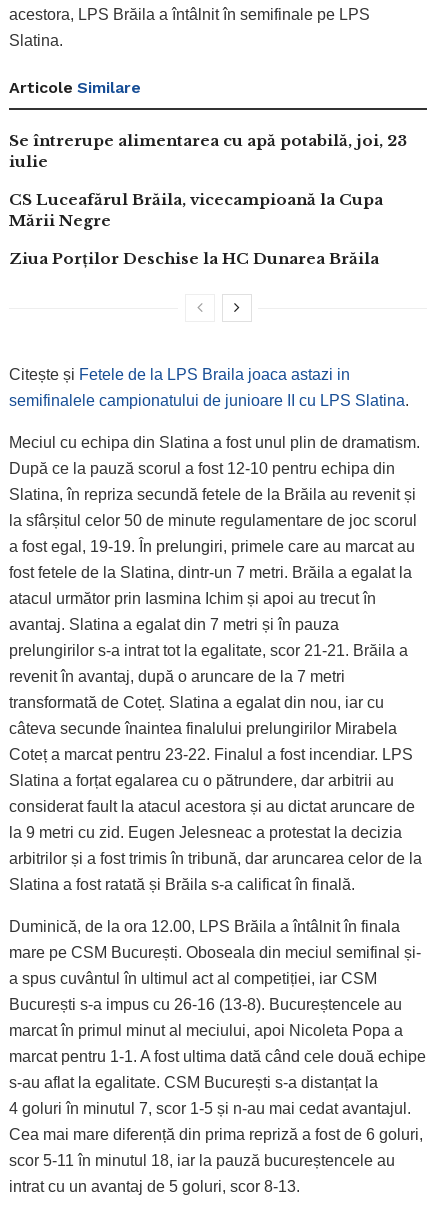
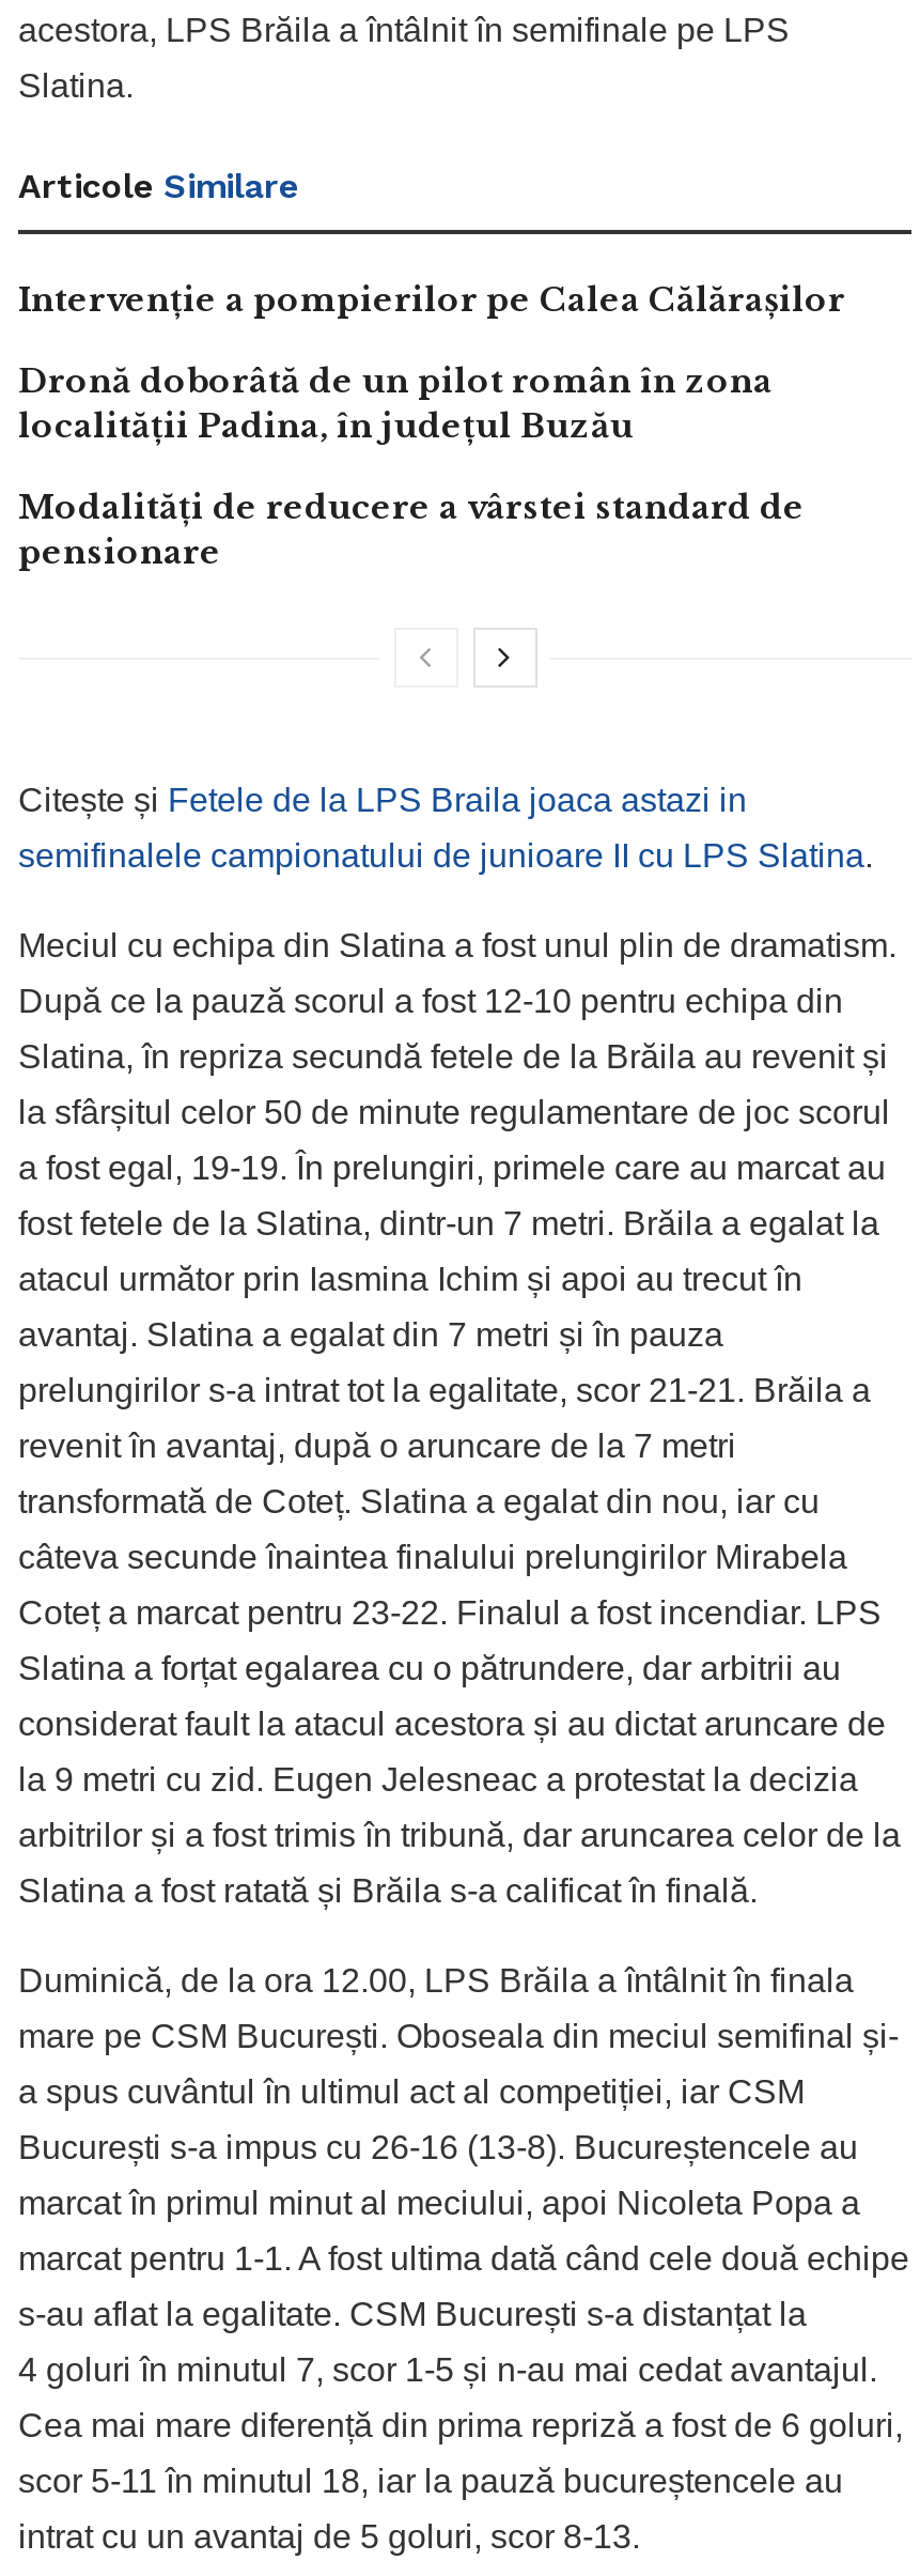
[9,131,407,171] Se întrerupe alimentarea cu apă potabilă, joi, 23 | iulie -> [18,280,845,320] Intervenție a pompierilor pe Calea Călărașilor
[9,190,383,230] CS Luceafărul Brăila, vicecampioană la Cupa | Mării Negre -> [18,361,773,447] Dronă doborâtă de un pilot român în zona | localității Padina, în județul Buzău
[9,249,379,268] Ziua Porților Deschise la HC Dunarea Brăila -> [18,487,805,573] Modalități de reducere a vârstei standard de | pensionare

